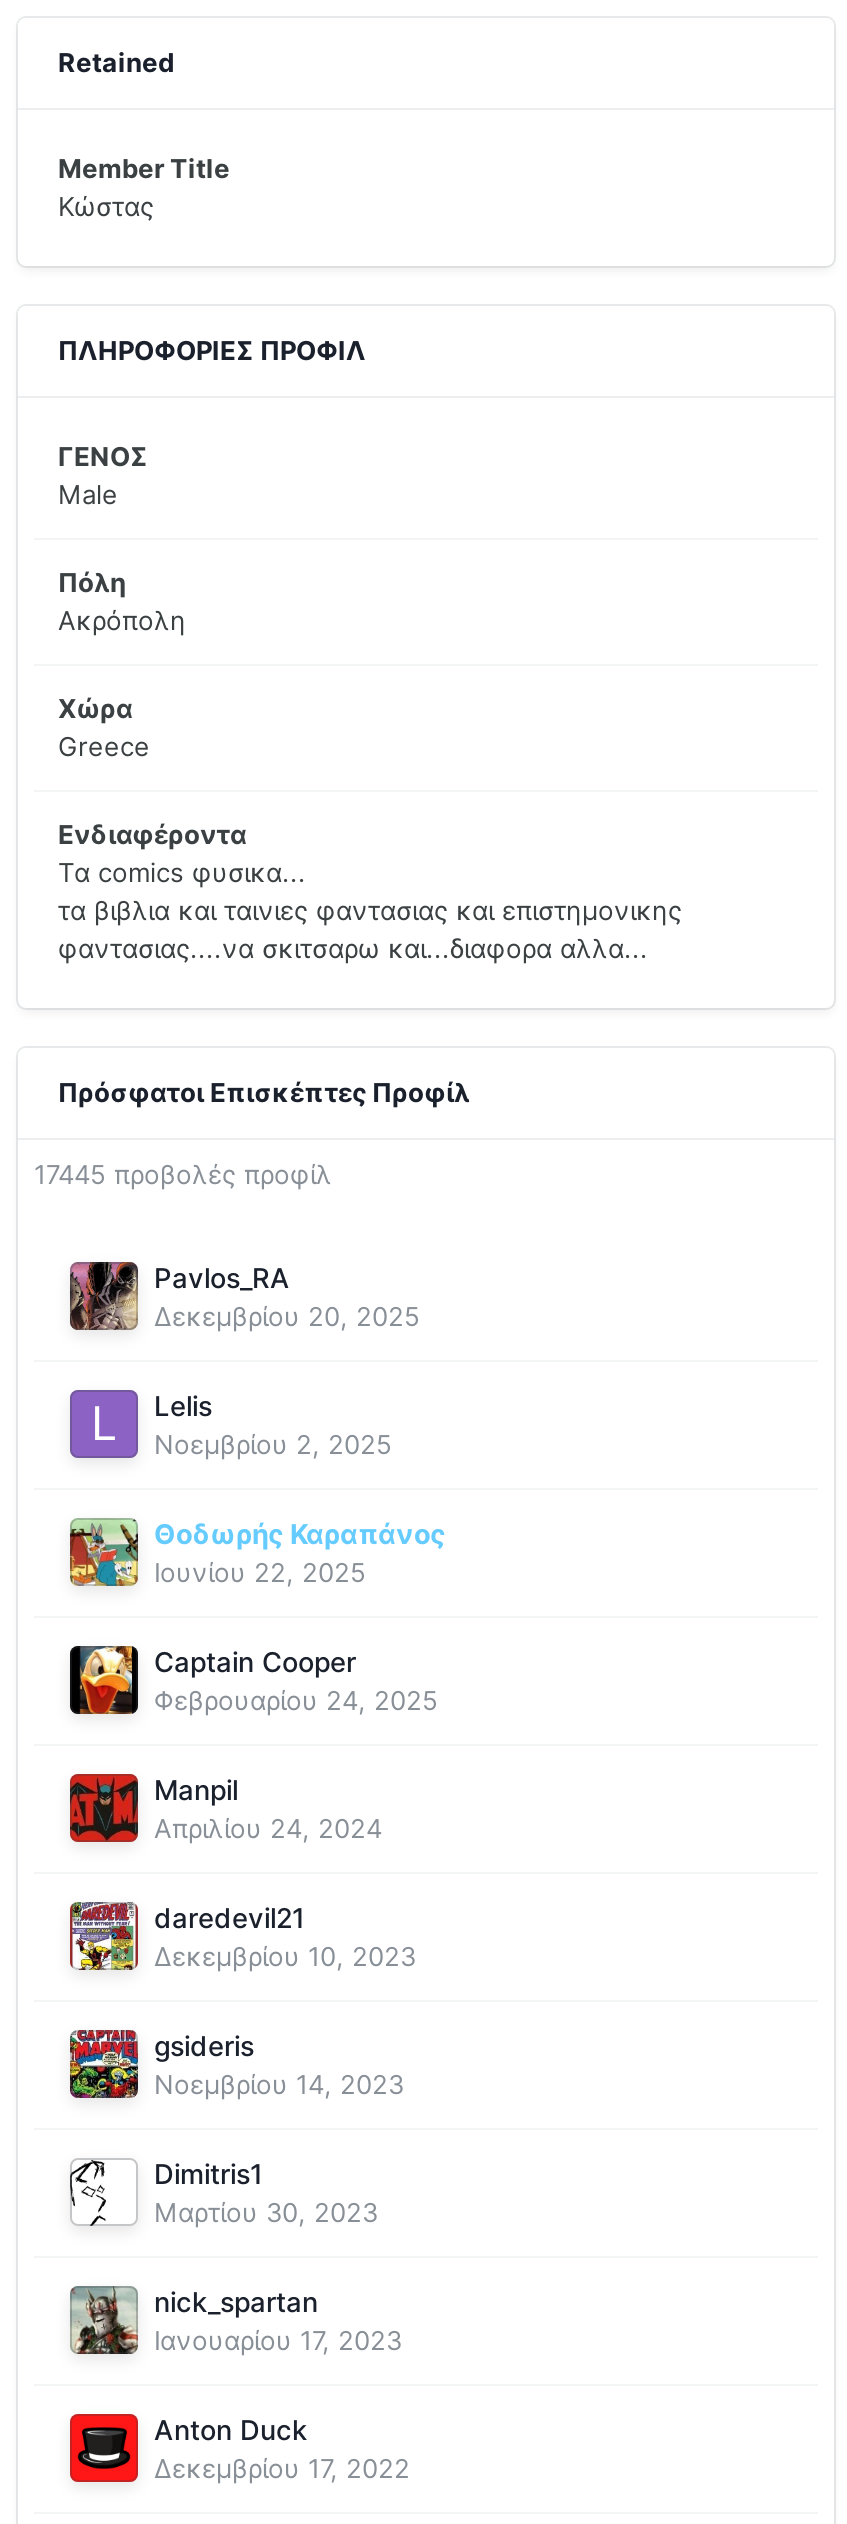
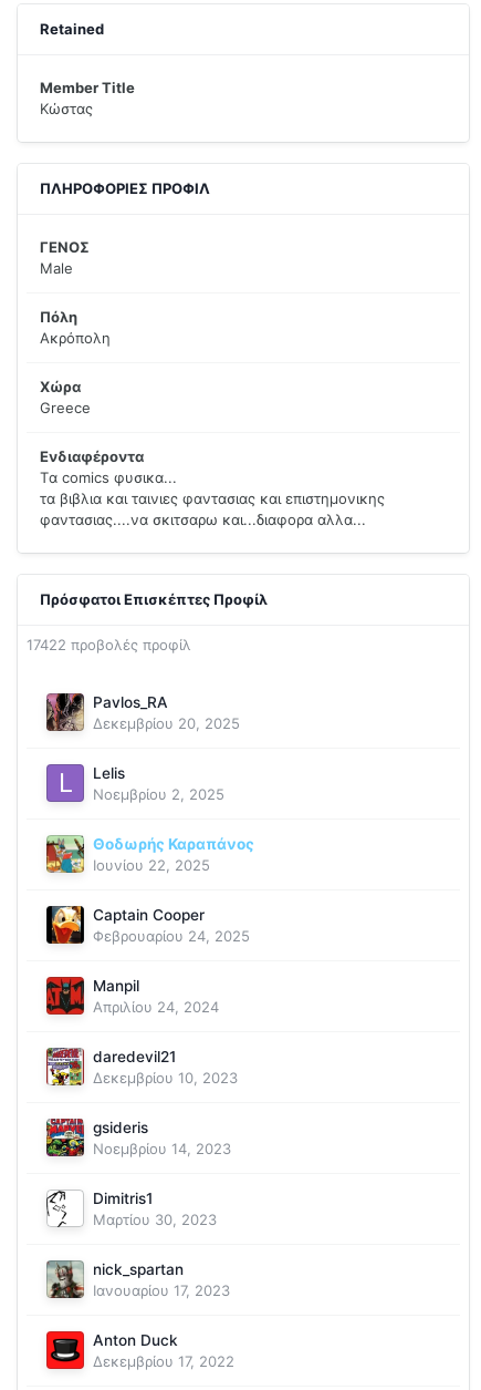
[34,1158,332,1190] 17445 προβολές προφίλ -> [27,636,191,653] 17422 προβολές προφίλ

